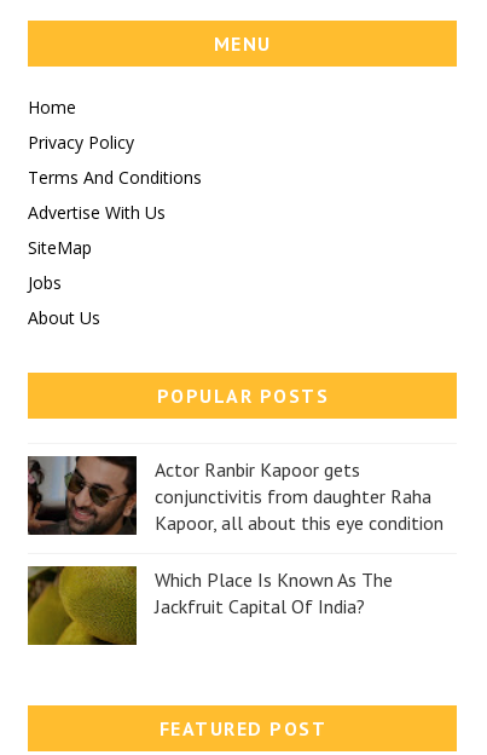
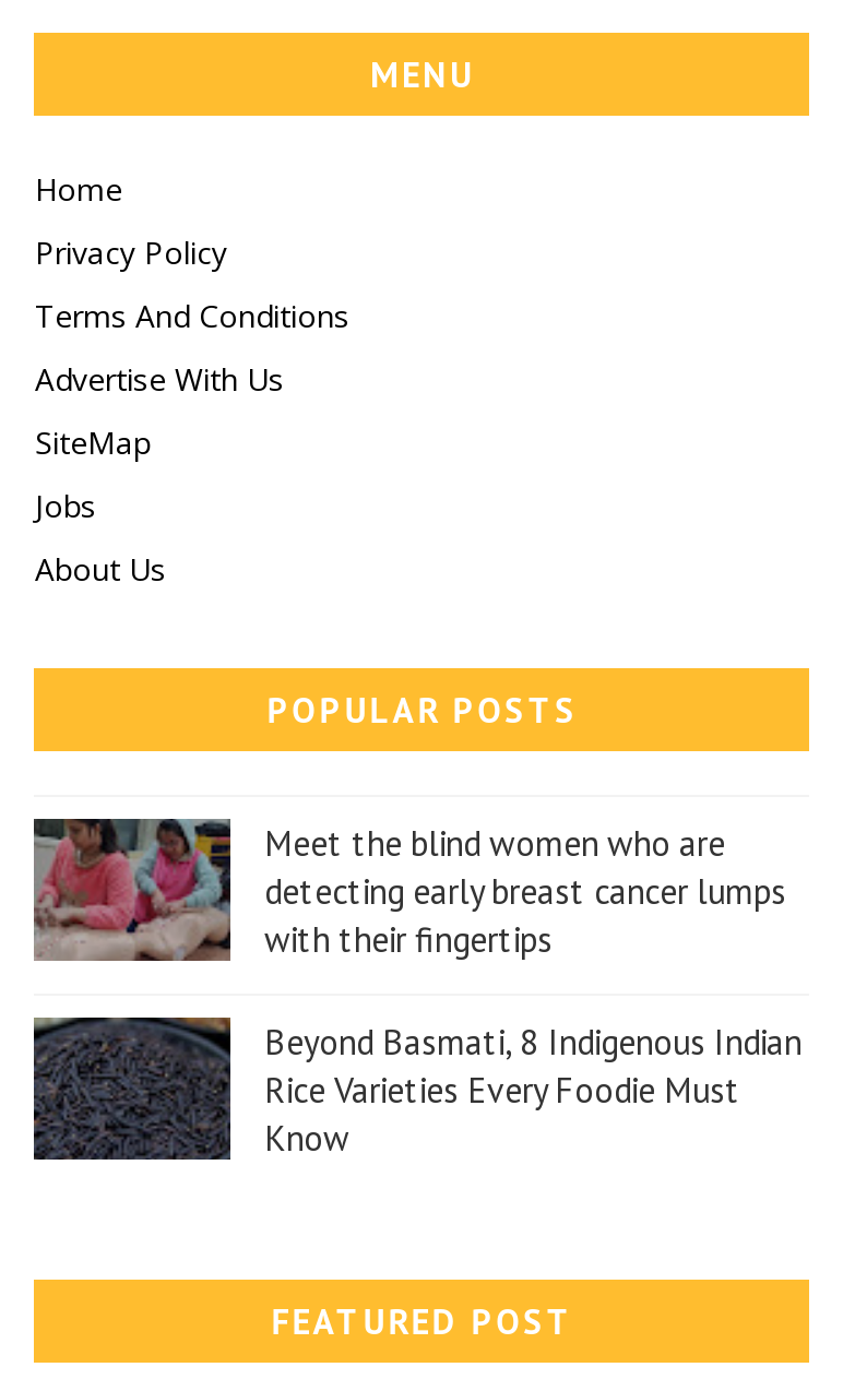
[28,455,444,536] [image] | Actor Ranbir Kapoor gets | conjunctivitis from daughter Raha | Kapoor, all about this eye condition -> [34,817,786,963] [image] | Meet the blind women who are | detecting early breast cancer lumps | with their fingertips
[28,565,393,646] [image] | Which Place Is Known As The | Jackfruit Capital Of India? -> [32,1015,801,1162] [image] | Beyond Basmati, 8 Indigenous Indian | Rice Varieties Every Foodie Must | Know

